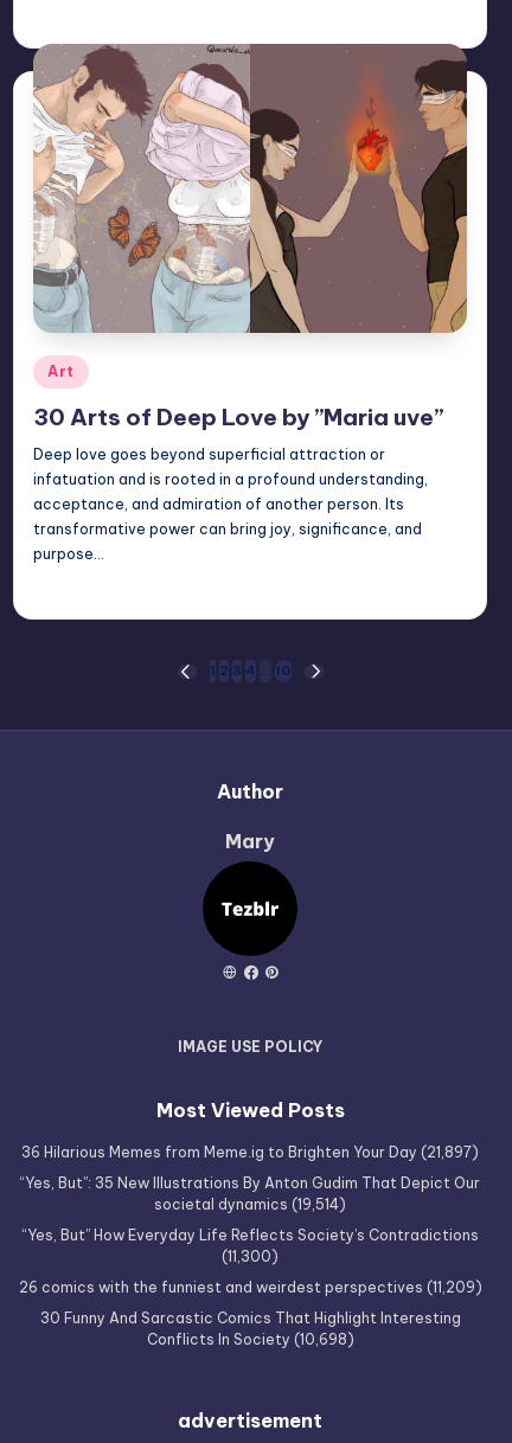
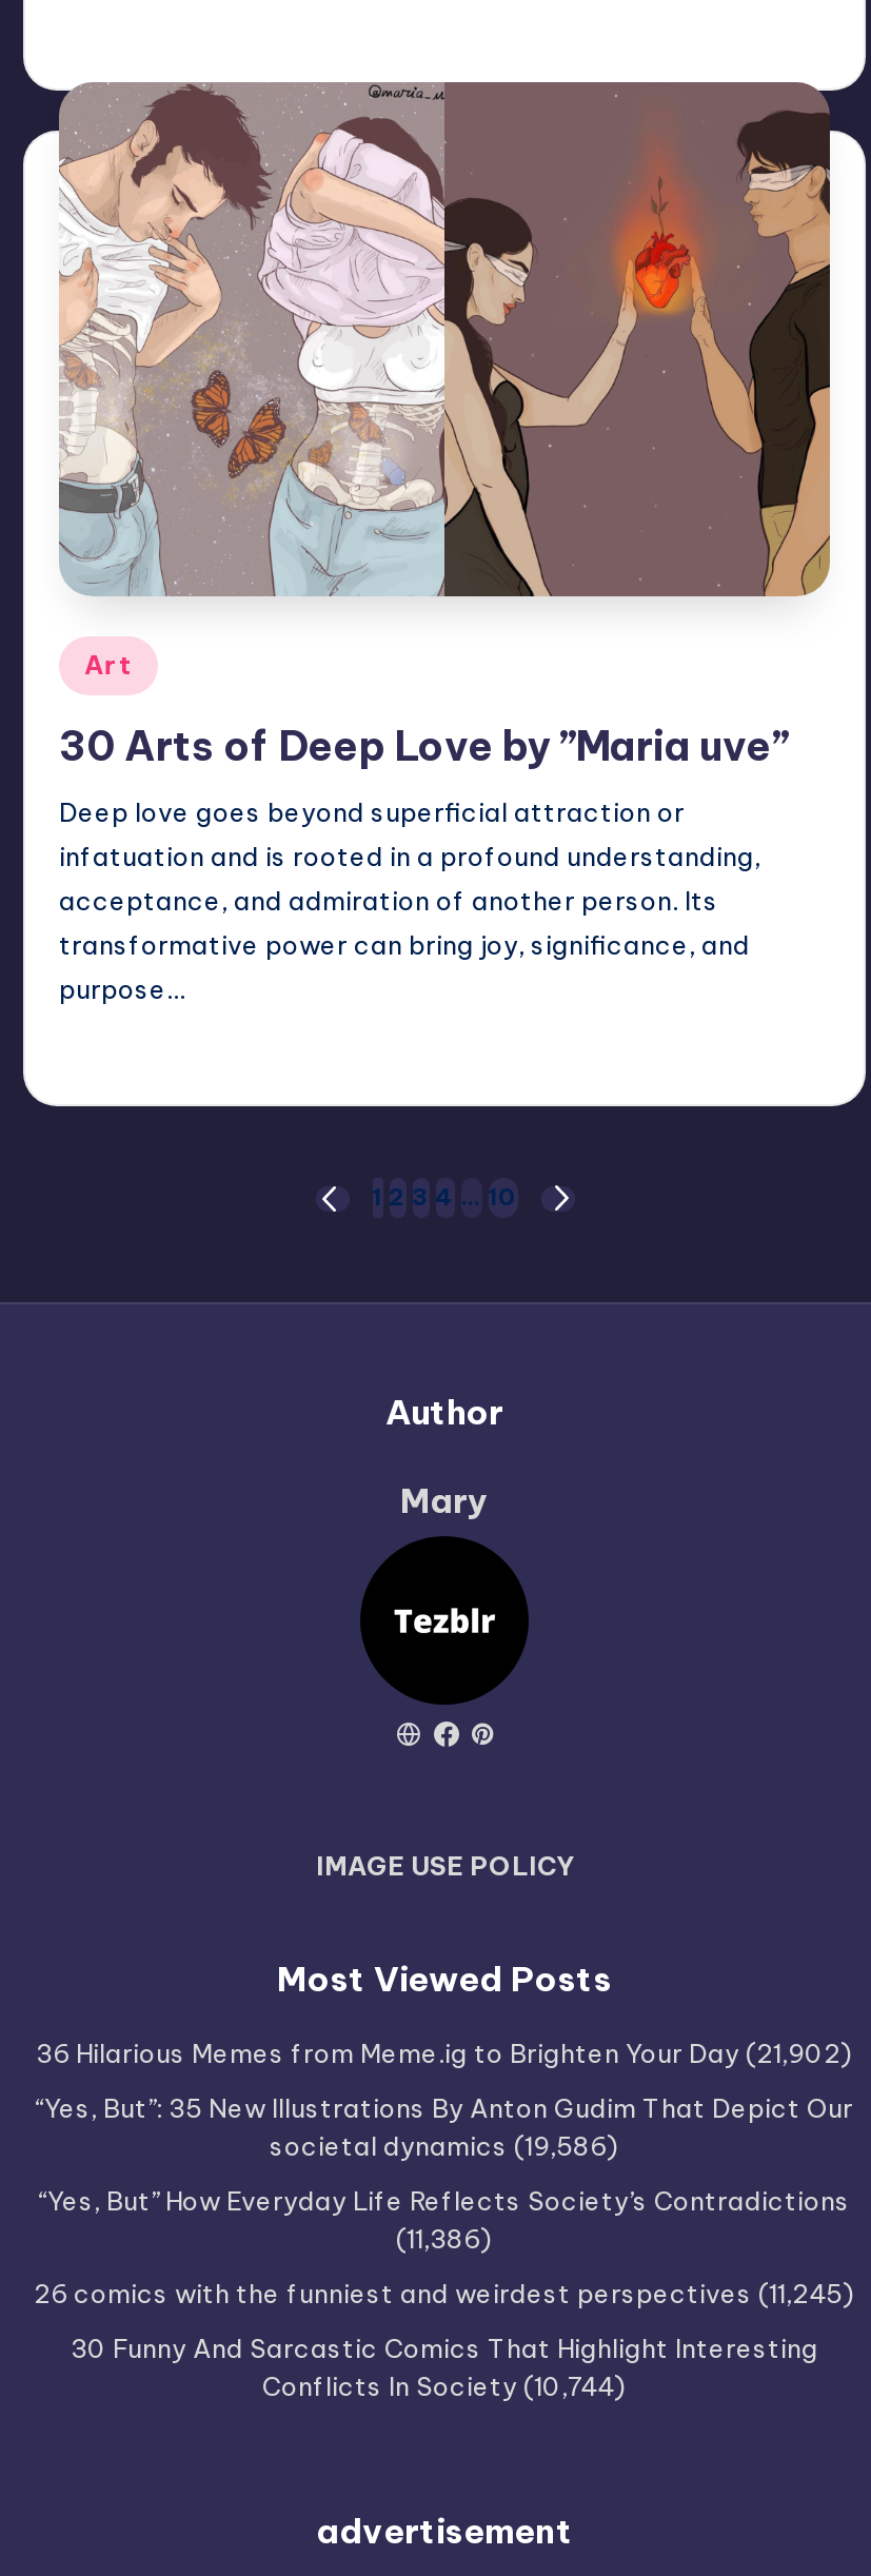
[21,1143,479,1161] 36 Hilarious Memes from Meme.ig to Brighten Your Day (21,897) -> [36,2037,853,2069] 36 Hilarious Memes from Meme.ig to Brighten Your Day (21,902)
[154,1195,346,1213] societal dynamics (19,514) -> [270,2130,619,2161] societal dynamics (19,586)
[222,1247,279,1265] (11,300) -> [396,2222,493,2254] (11,386)
[18,1278,482,1296] 26 comics with the funniest and weirdest perspectives (11,209) -> [34,2277,855,2309] 26 comics with the funniest and weirdest perspectives (11,245)
[146,1330,354,1348] Conflicts In Society (10,698) -> [262,2370,627,2402] Conflicts In Society (10,744)

